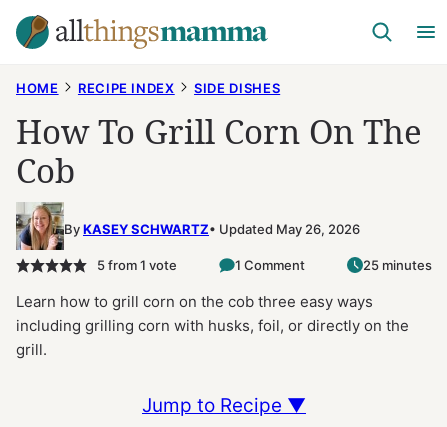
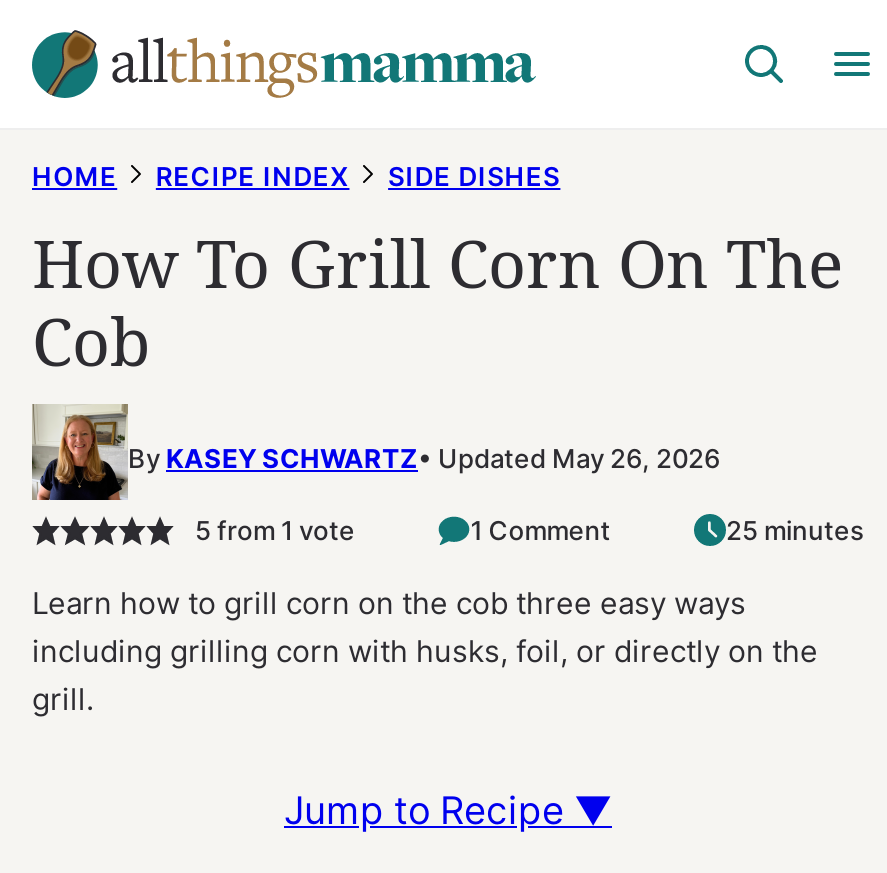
[16,202,64,251] [image] -> [32,406,128,502] [image]

